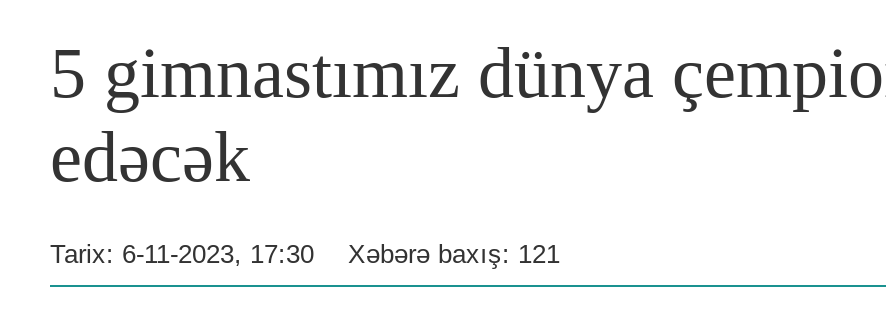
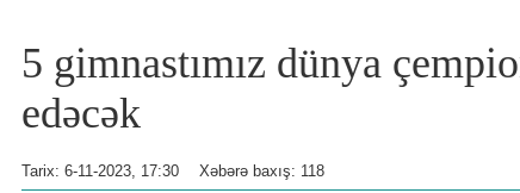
[50,239,560,269] Tarix: 6-11-2023, 17:30 Xəbərə baxış: 121 -> [21,162,324,180] Tarix: 6-11-2023, 17:30 Xəbərə baxış: 118

